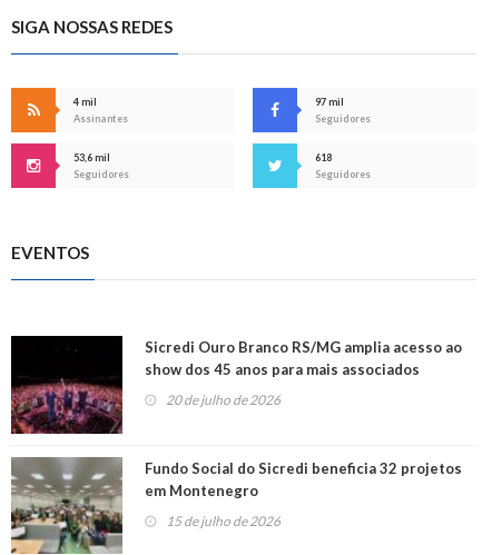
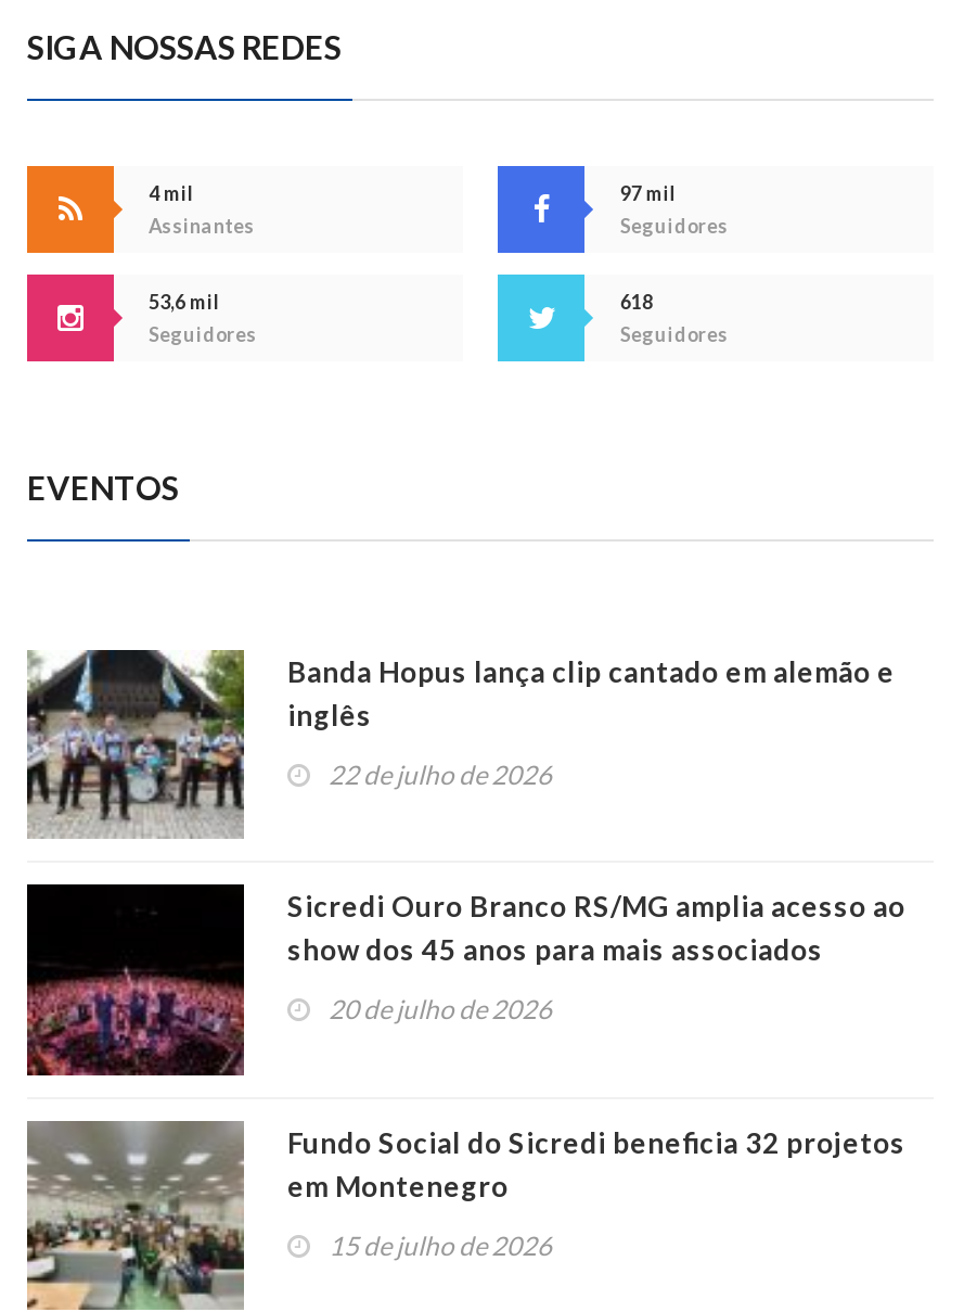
none -> [25,649,895,840] [image] | Banda Hopus lança clip cantado em alemão e | inglês | 22 de julho de 2026

